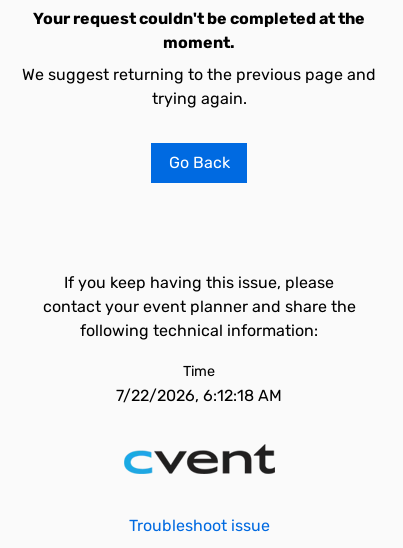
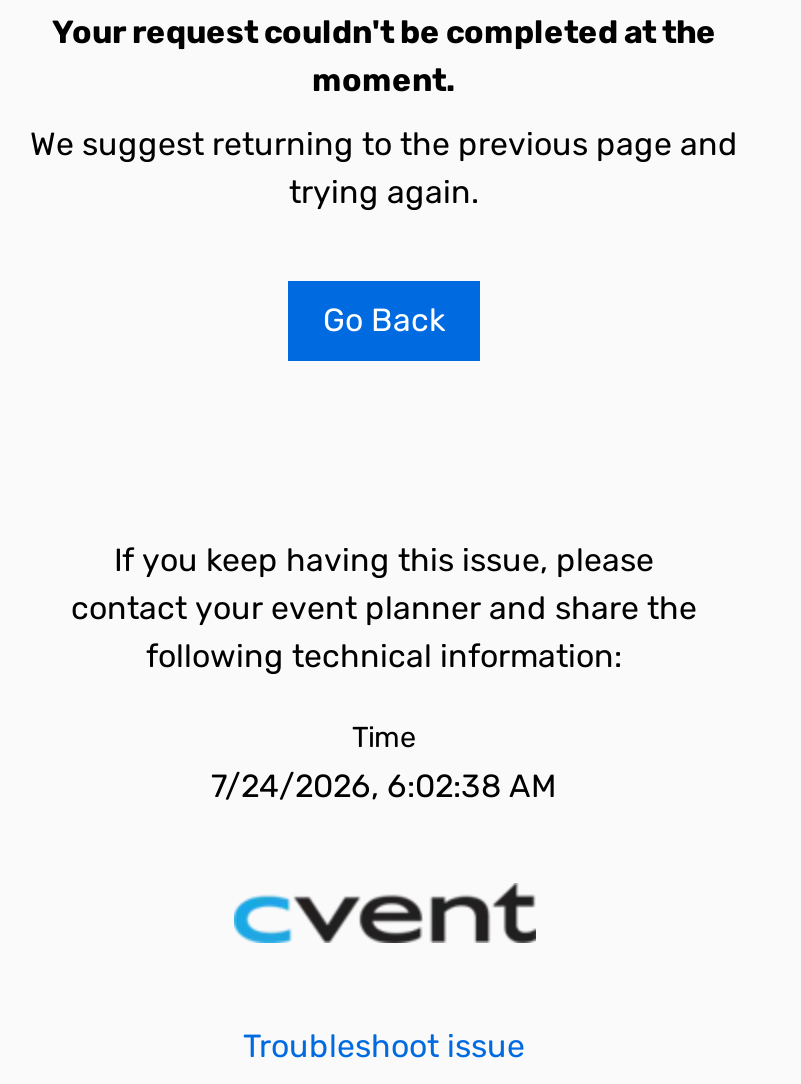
[116,386,282,405] 7/22/2026, 6:12:18 AM -> [211,767,557,805] 7/24/2026, 6:02:38 AM

